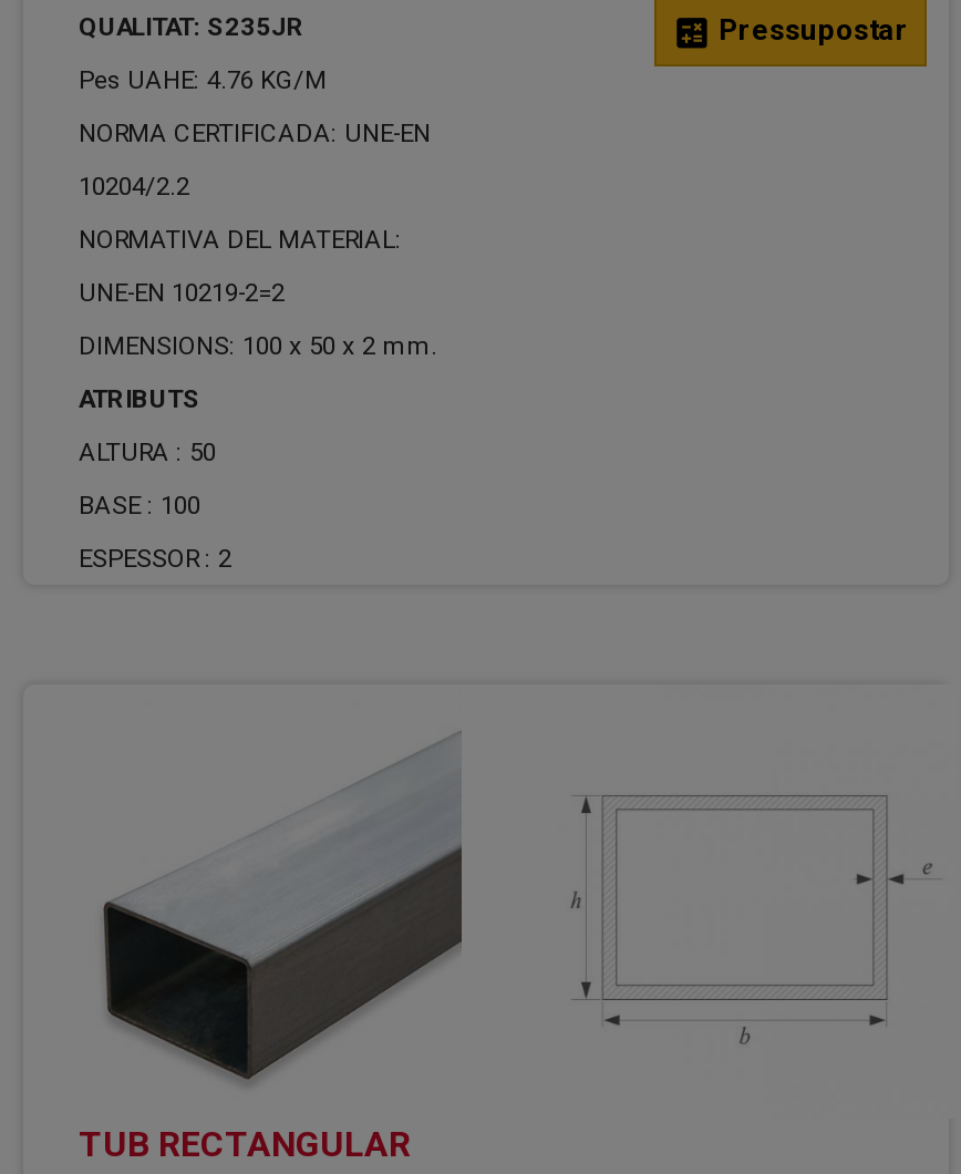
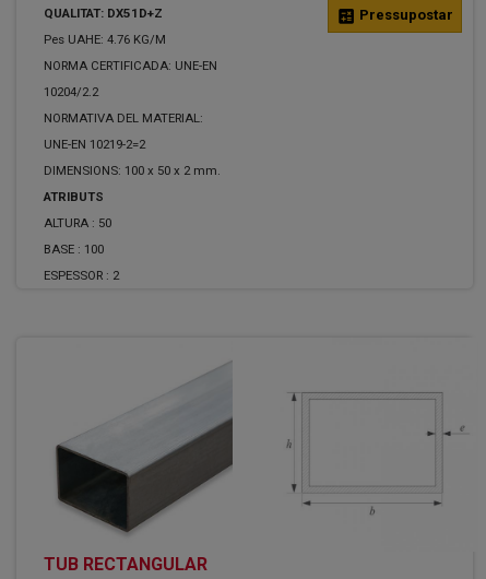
[79,11,304,42] QUALITAT: S235JR -> [44,6,163,21] QUALITAT: DX51D+Z

